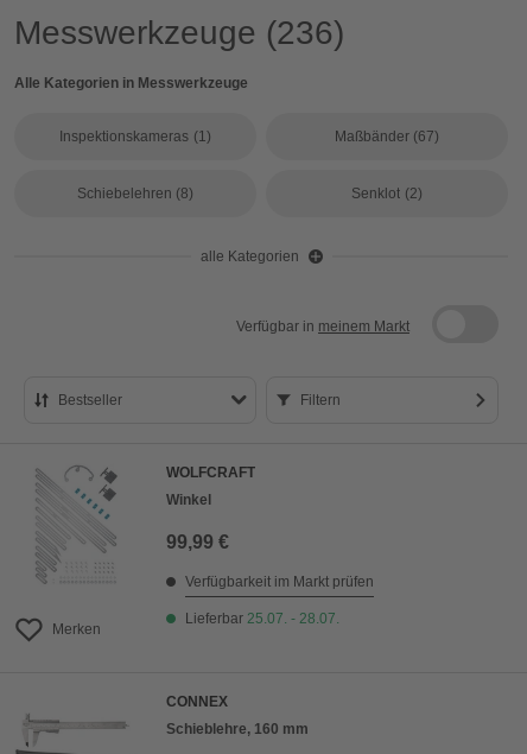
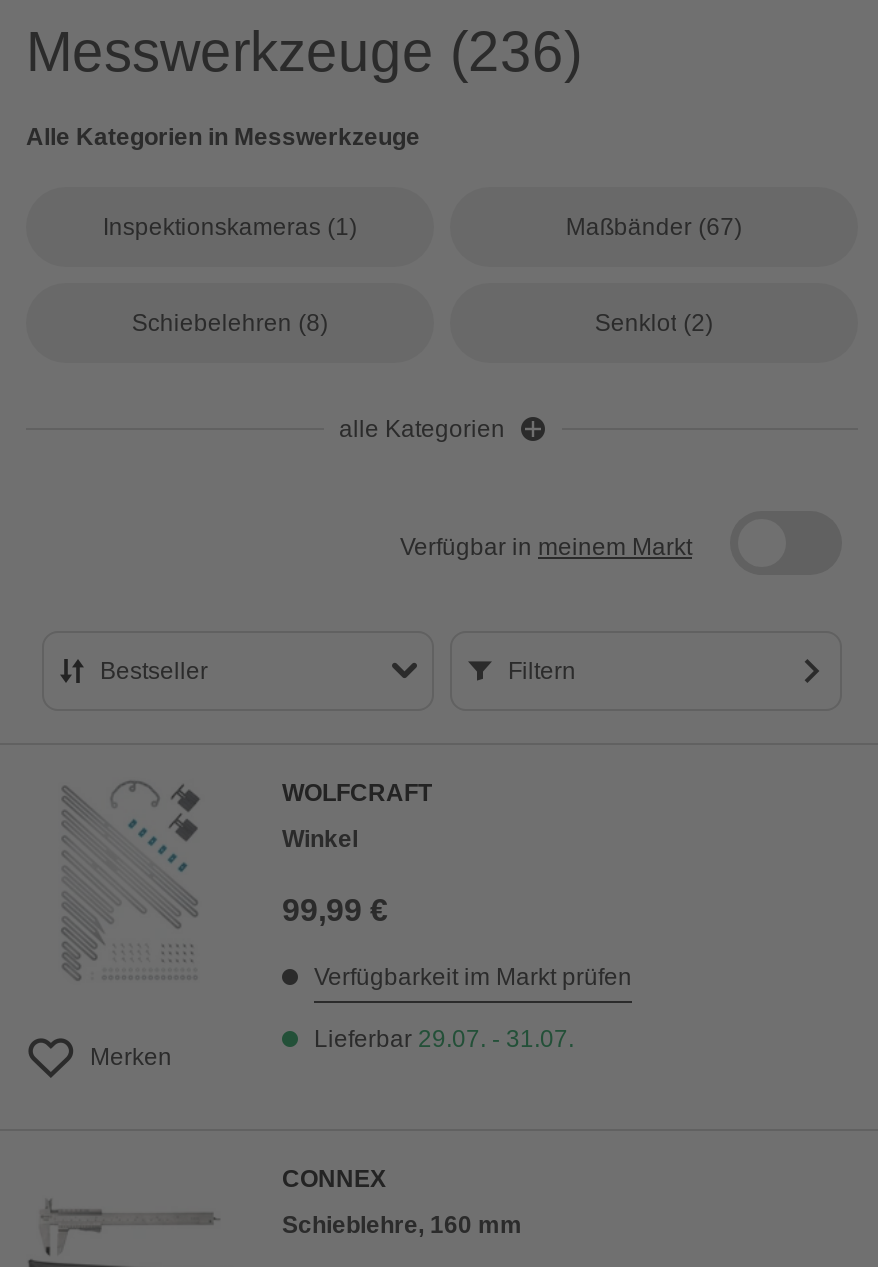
[185,610,339,627] Lieferbar 25.07. - 28.07. -> [314,1025,574,1053] Lieferbar 29.07. - 31.07.

